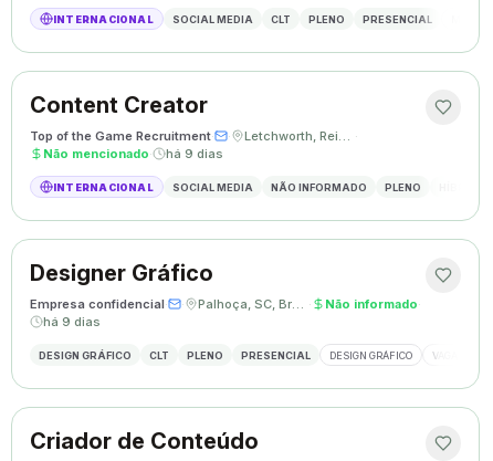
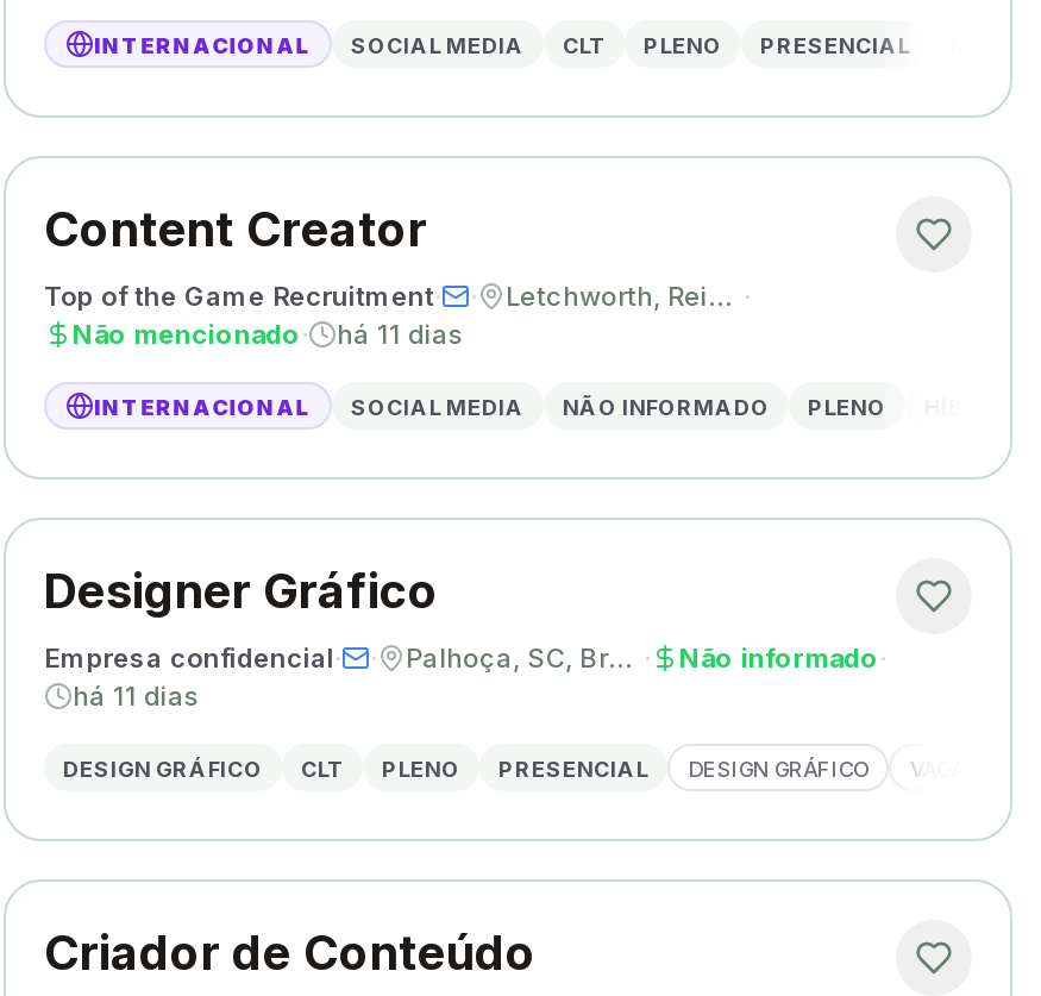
[43,146,223,161] Não mencionado · há 9 dias -> [73,318,465,351] Não mencionado · há 11 dias
[43,314,101,329] há 9 dias -> [73,679,201,713] há 11 dias

